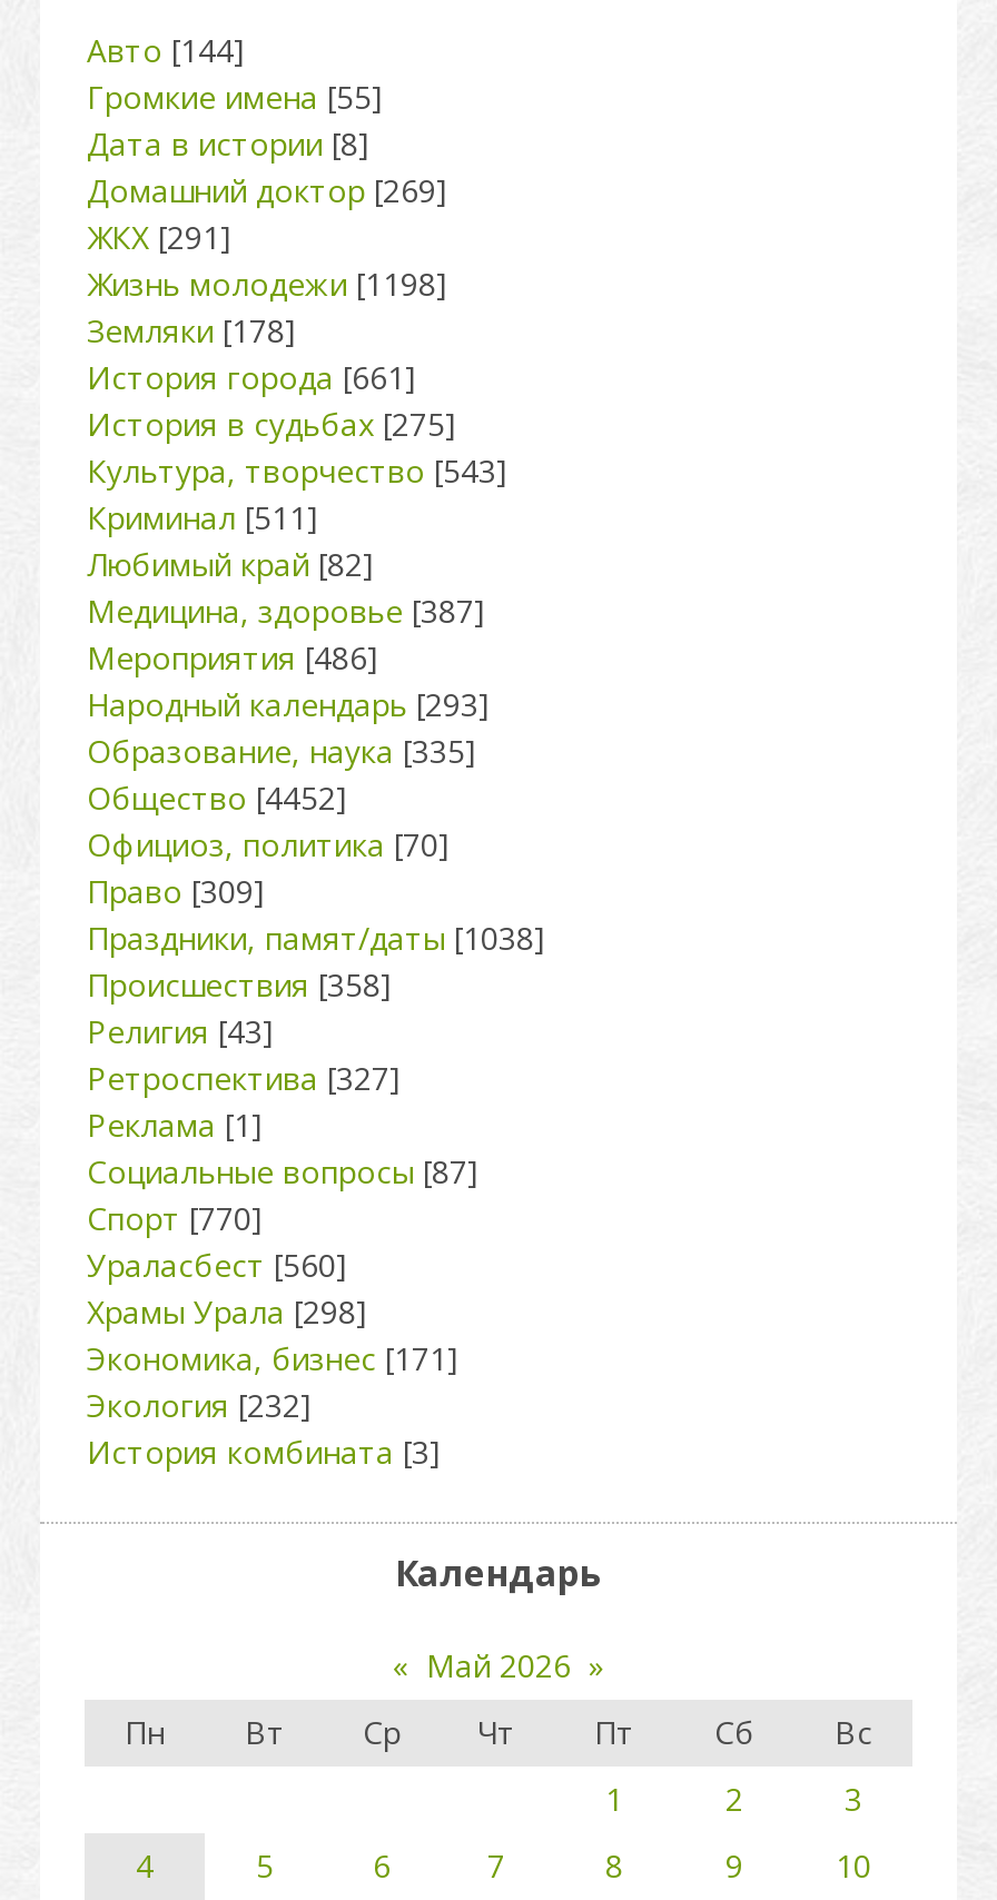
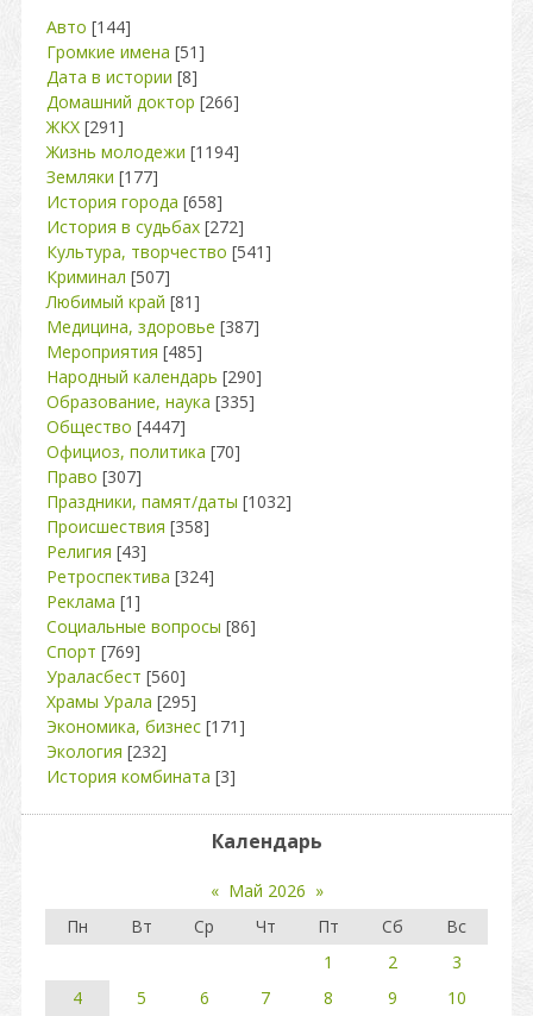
[87,76,383,118] Громкие имена [55] -> [46,40,205,63] Громкие имена [51]
[87,169,447,211] Домашний доктор [269] -> [46,90,239,113] Домашний доктор [266]
[87,263,447,305] Жизнь молодежи [1198] -> [46,140,239,163] Жизнь молодежи [1194]
[87,309,296,352] Земляки [178] -> [46,165,158,188] Земляки [177]
[87,356,416,398] История города [661] -> [46,190,222,213] История города [658]
[87,403,456,445] История в судьбах [275] -> [46,215,244,238] История в судьбах [272]
[87,449,507,492] Культура, творчество [543] -> [46,240,271,263] Культура, творчество [541]
[87,496,318,538] Криминал [511] -> [46,265,170,288] Криминал [507]
[87,543,374,585] Любимый край [82] -> [46,290,200,313] Любимый край [81]
[87,636,378,679] Мероприятия [486] -> [46,340,202,363] Мероприятия [485]
[87,683,490,725] Народный календарь [293] -> [46,365,262,388] Народный календарь [290]
[87,776,347,819] Общество [4452] -> [46,415,186,438] Общество [4447]
[87,870,265,912] Право [309] -> [46,465,142,488] Право [307]
[87,917,545,959] Праздники, памят/даты [1038] -> [46,490,291,513] Праздники, памят/даты [1032]
[87,1057,401,1099] Ретроспектива [327] -> [46,565,214,588] Ретроспектива [324]
[87,1150,478,1193] Социальные вопросы [87] -> [46,615,256,638] Социальные вопросы [86]
[87,1197,263,1239] Спорт [770] -> [46,640,140,663] Спорт [769]
[87,1290,367,1333] Храмы Урала [298] -> [46,690,196,713] Храмы Урала [295]

